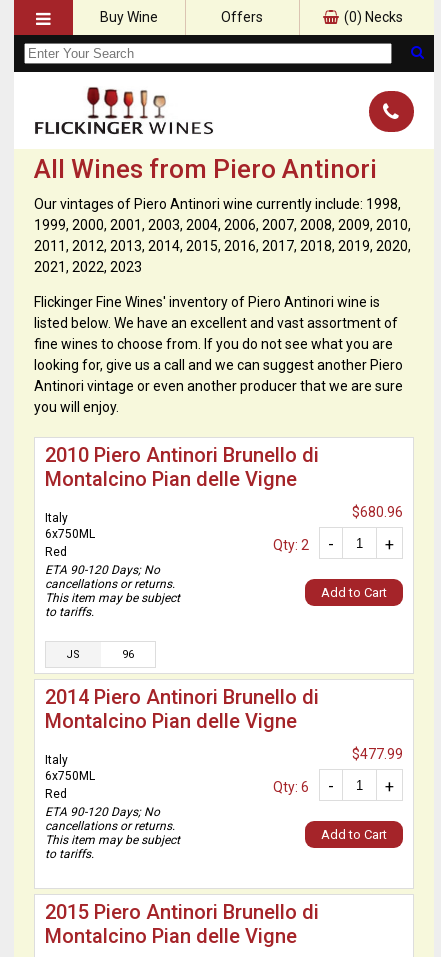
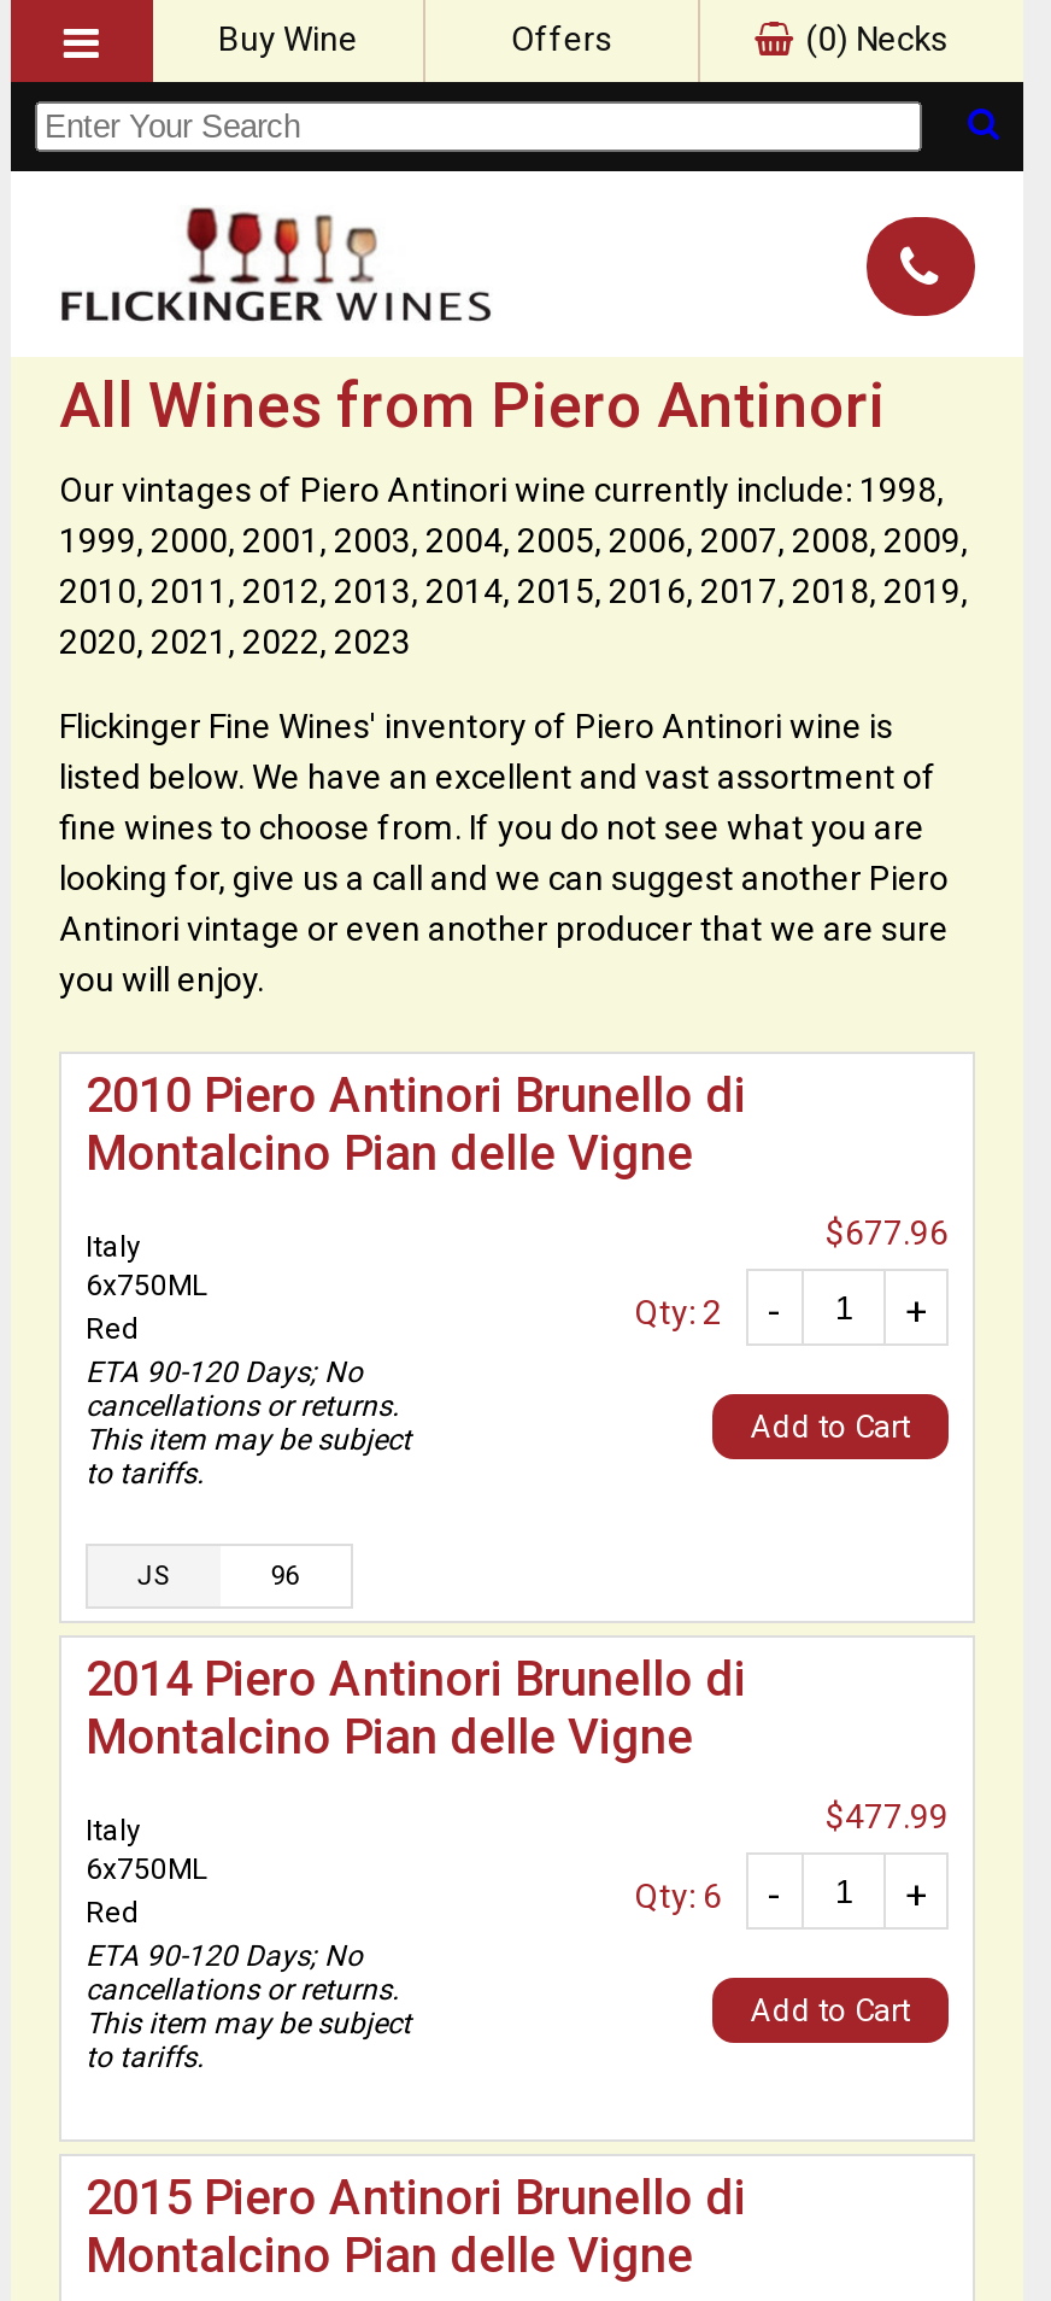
[34,217,411,275] 1999, 2000, 2001, 2003, 2004, 2006, 2007, 2008, 2009, 2010, | 2011, 2012, 2013, 2014, 2015, 2016, 2017, 2018, 2019, 2020, | 2021, 2022, 2023 -> [59,521,968,661] 1999, 2000, 2001, 2003, 2004, 2005, 2006, 2007, 2008, 2009, | 2010, 2011, 2012, 2013, 2014, 2015, 2016, 2017, 2018, 2019, | 2020, 2021, 2022, 2023
[352,504,403,520] $680.96 -> [826,1213,949,1252] $677.96

